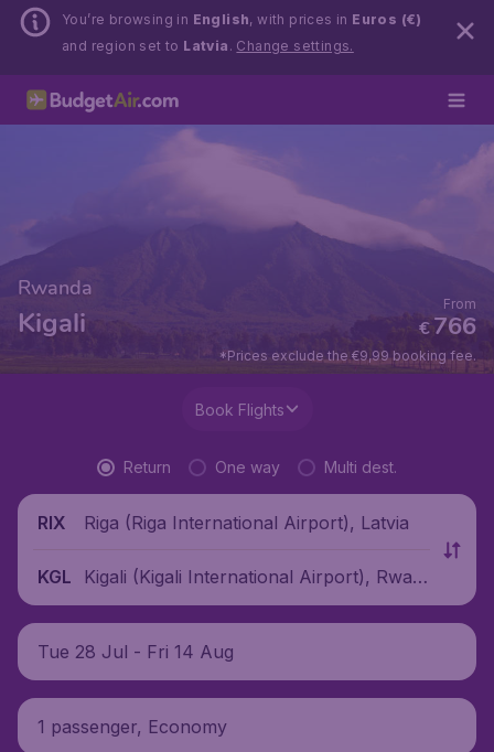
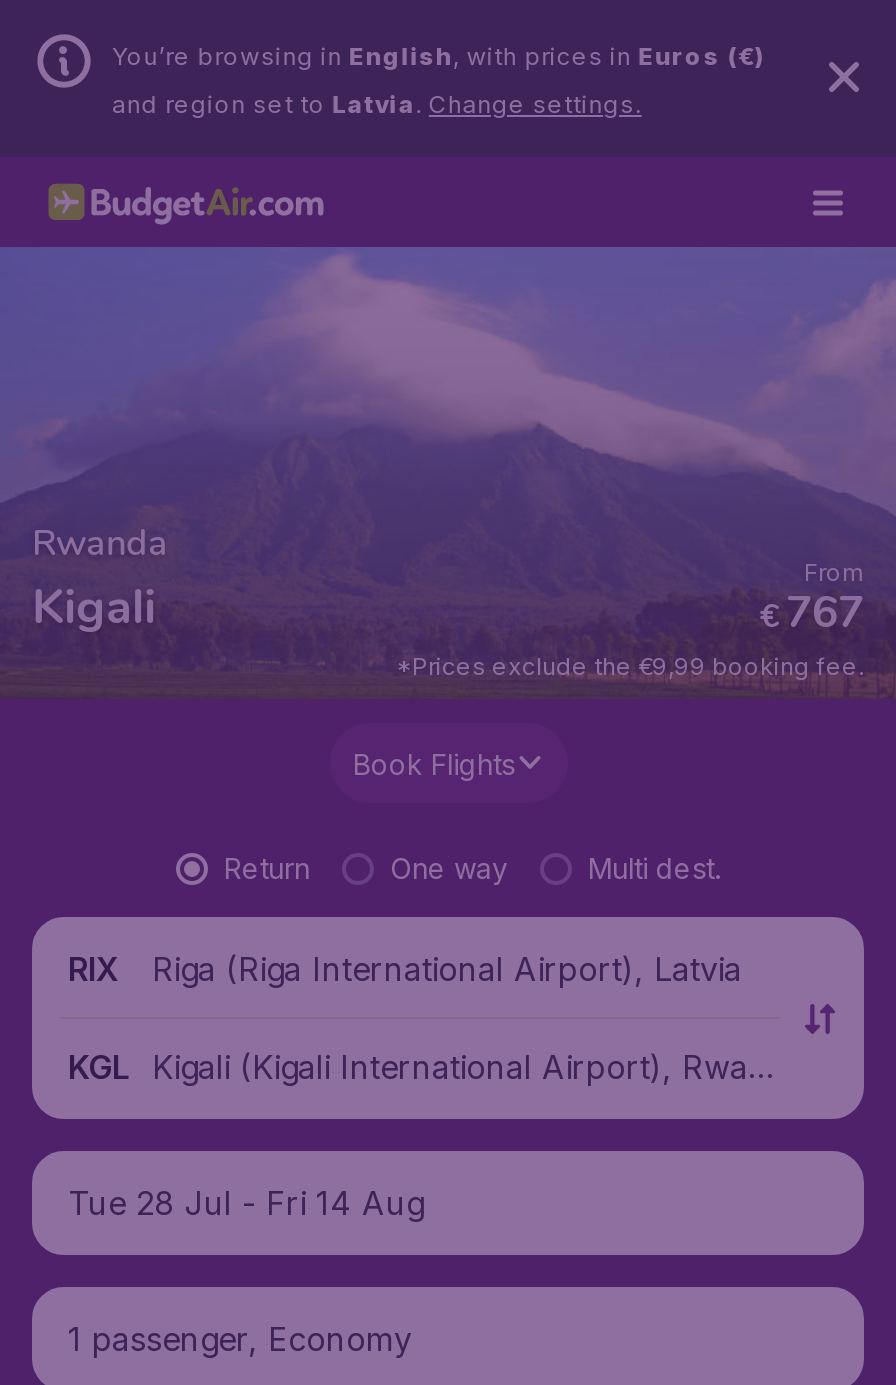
[419,310,476,343] € 766 -> [760,583,864,643] € 767

